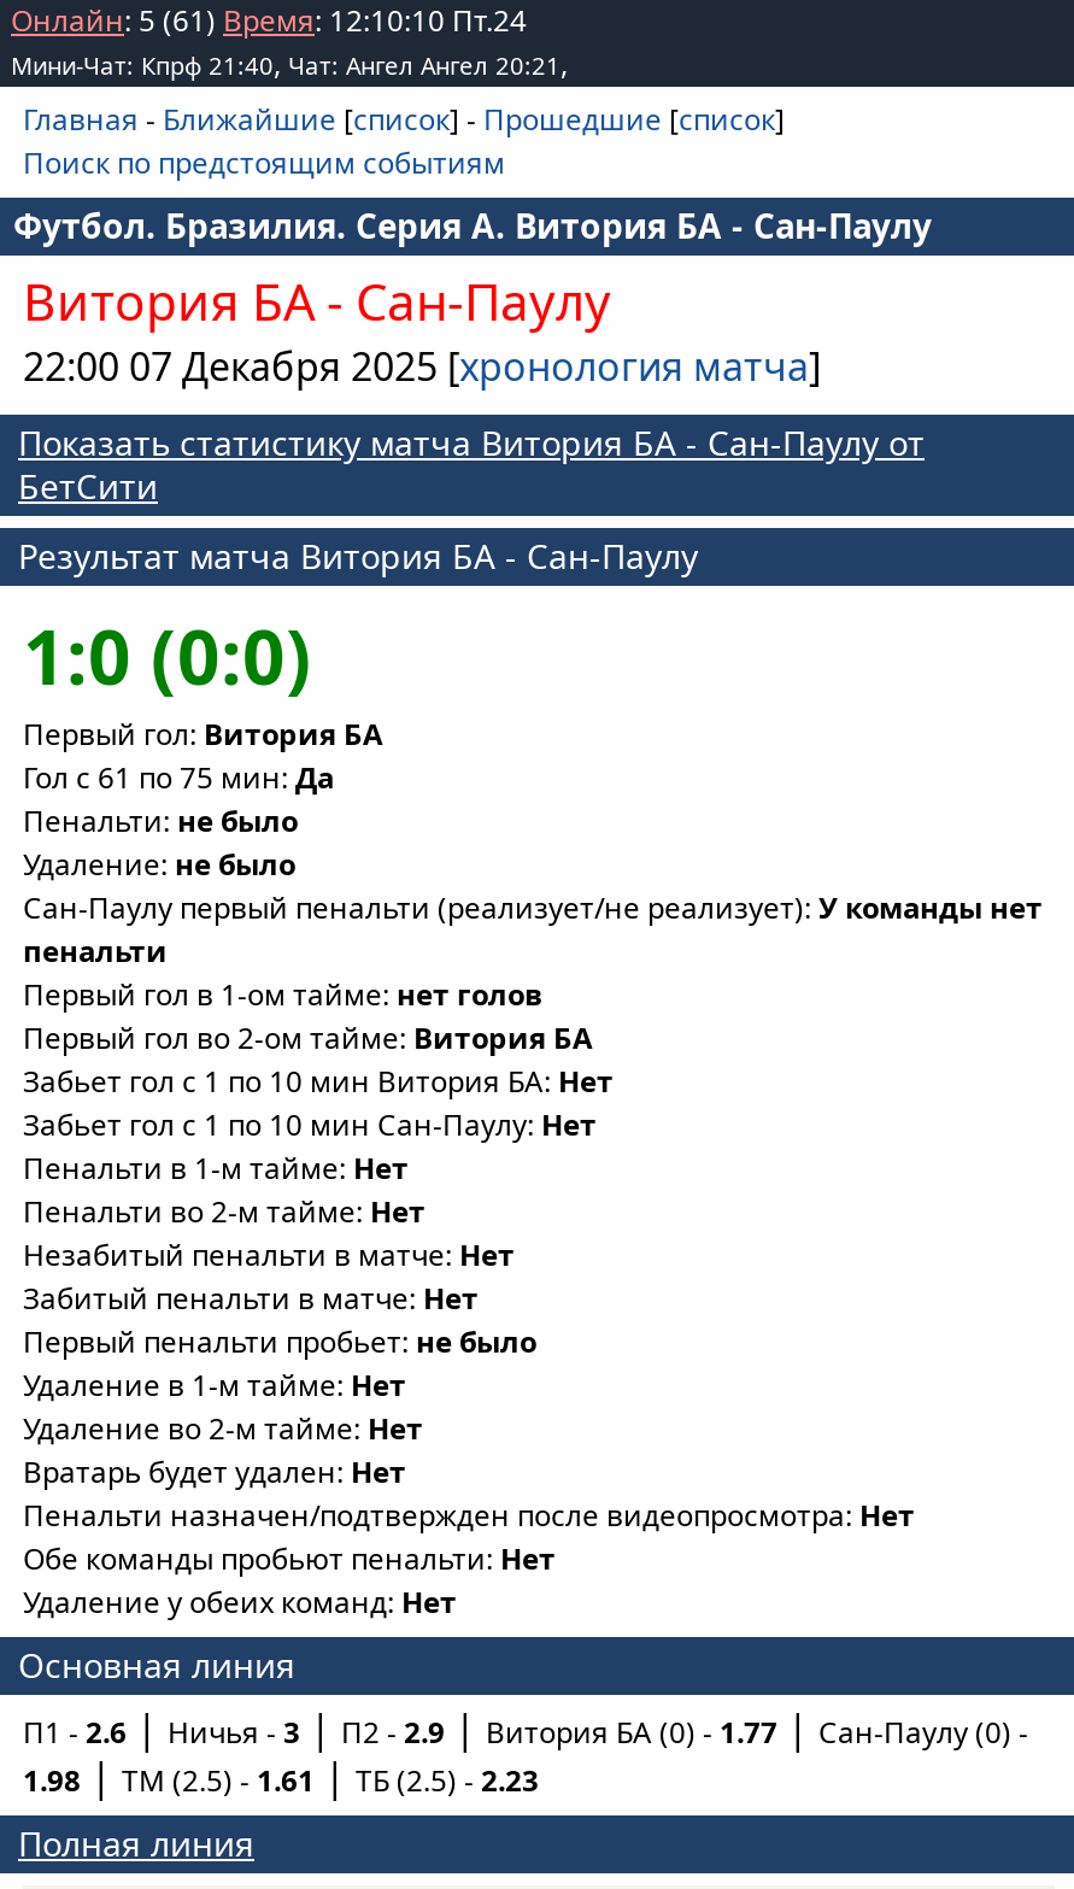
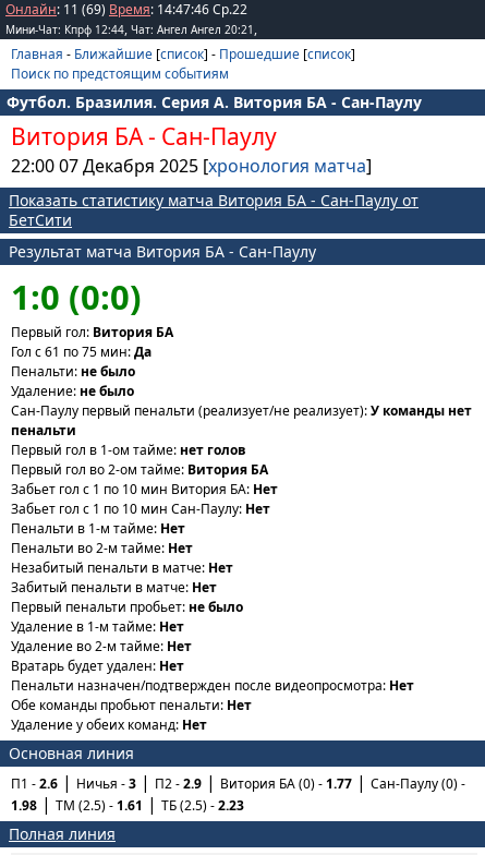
[11,0,527,41] Онлайн: 5 (61) Время: 12:10:10 Пт.24 -> [5,0,247,19] Онлайн: 11 (69) Время: 14:47:46 Ср.22
[11,43,568,84] Мини-Чат: Кпрф 21:40, Чат: Ангел Ангел 20:21, -> [5,20,257,38] Мини-Чат: Кпрф 12:44, Чат: Ангел Ангел 20:21,

